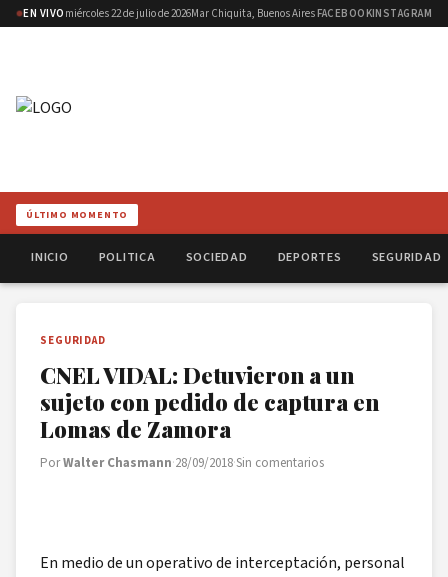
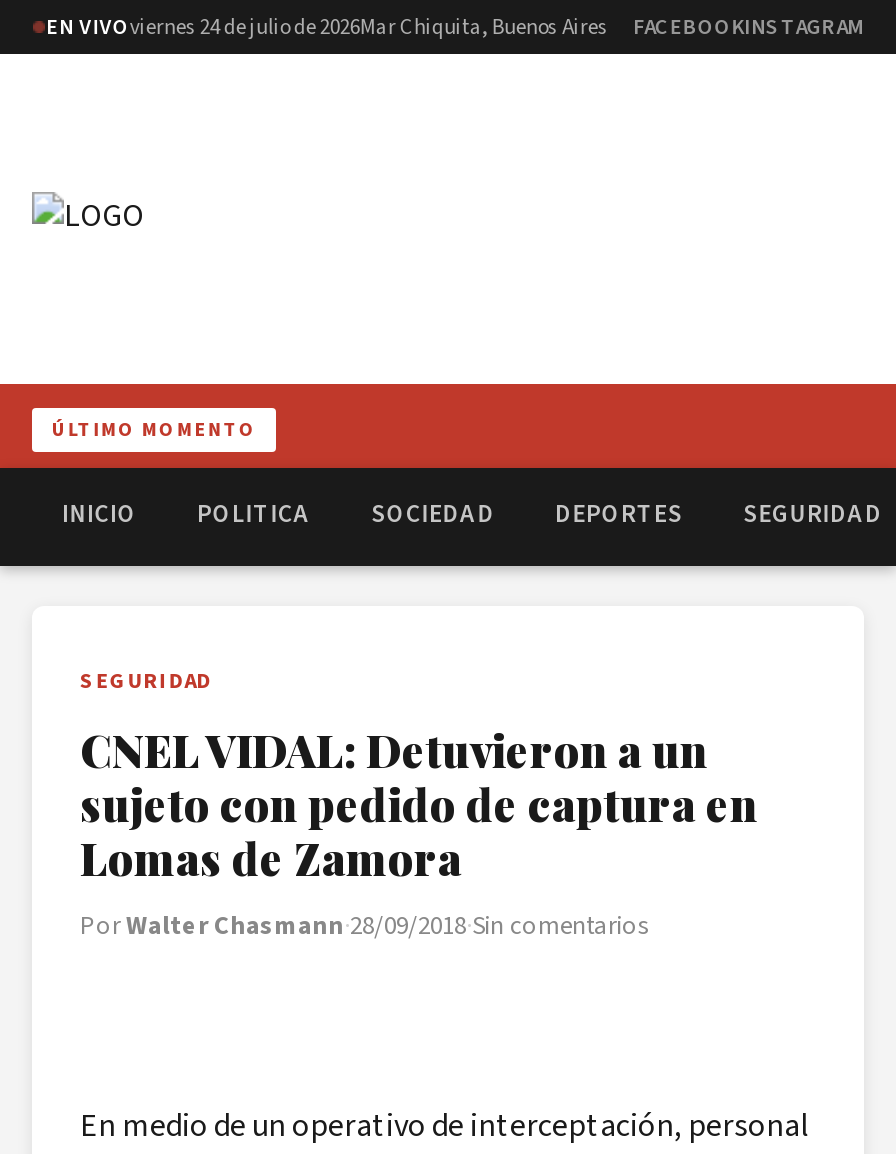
[23,6,432,21] EN VIVO miércoles 22 de julio de 2026Mar Chiquita, Buenos Aires FACEBOOKINSTAGRAM -> [46,12,864,42] EN VIVOviernes 24 de julio de 2026Mar Chiquita, Buenos Aires | FACEBOOKINSTAGRAM

